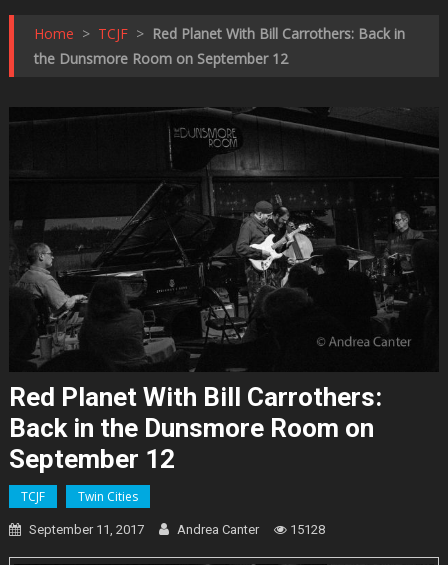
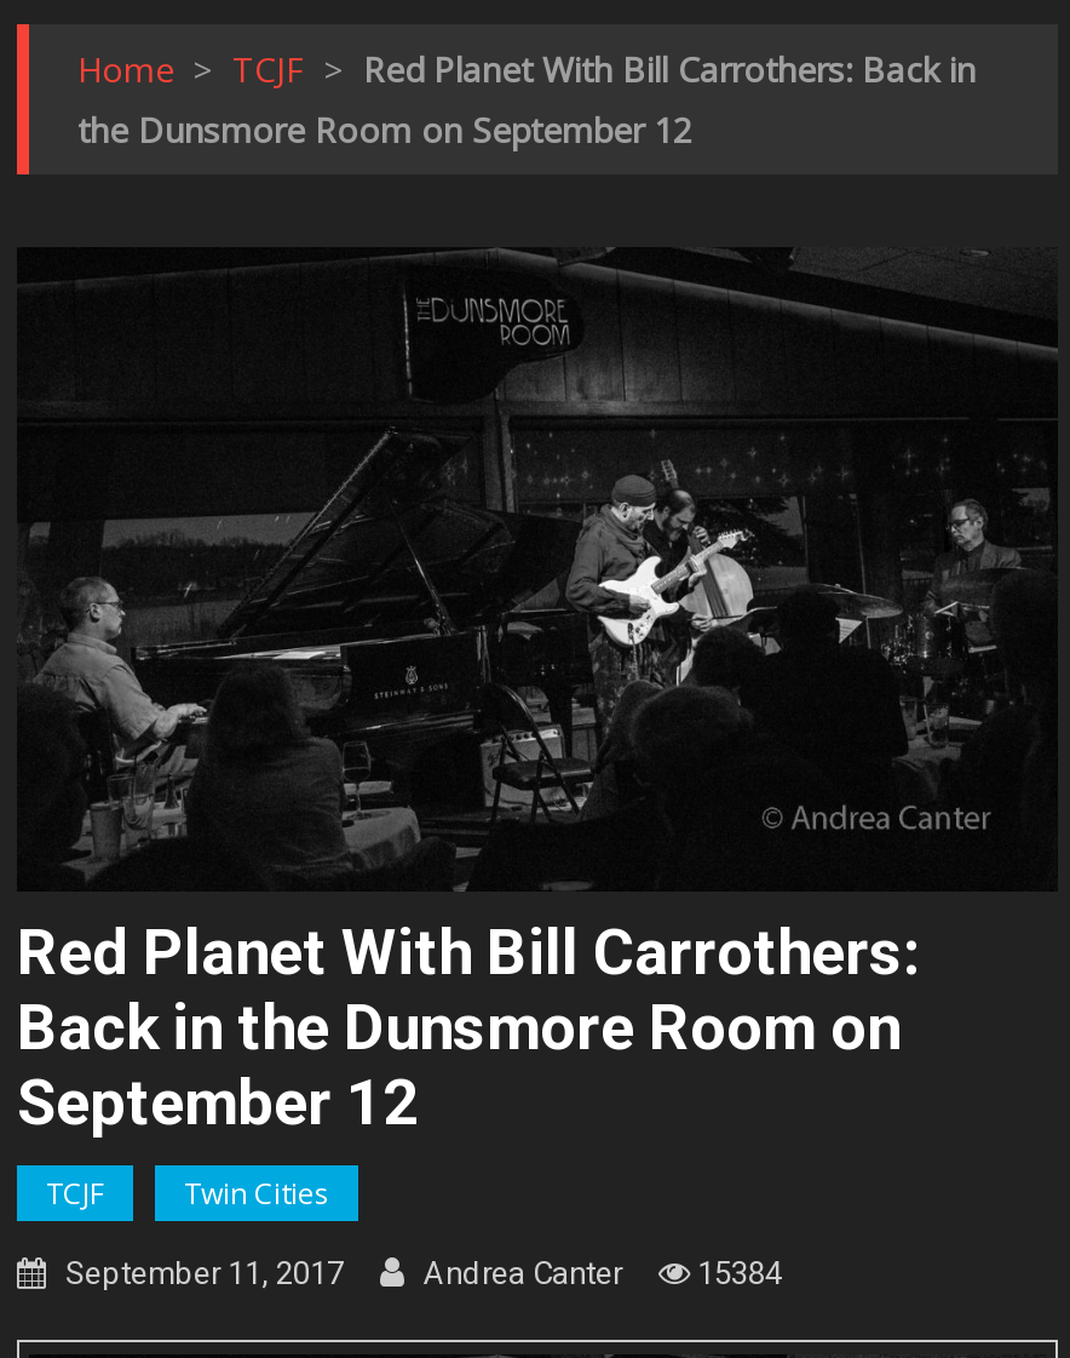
[290,522,325,537] 15128 -> [697,1255,782,1291] 15384

